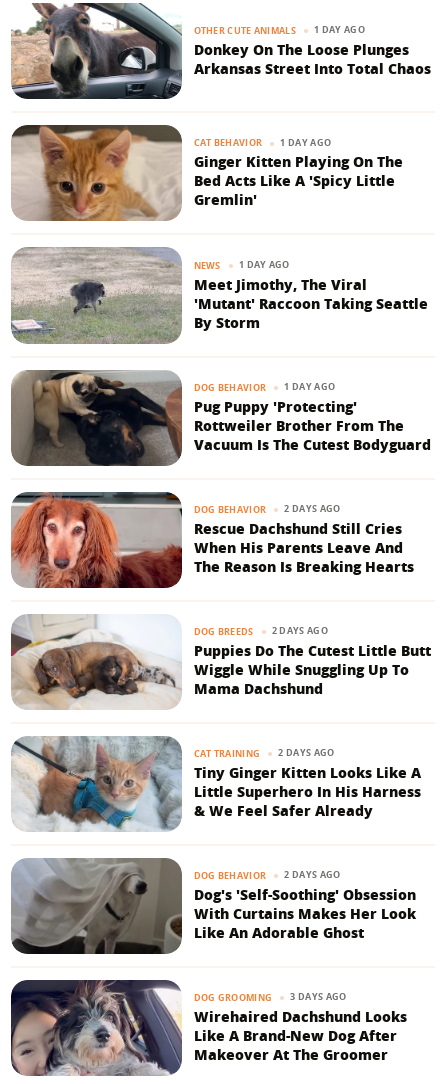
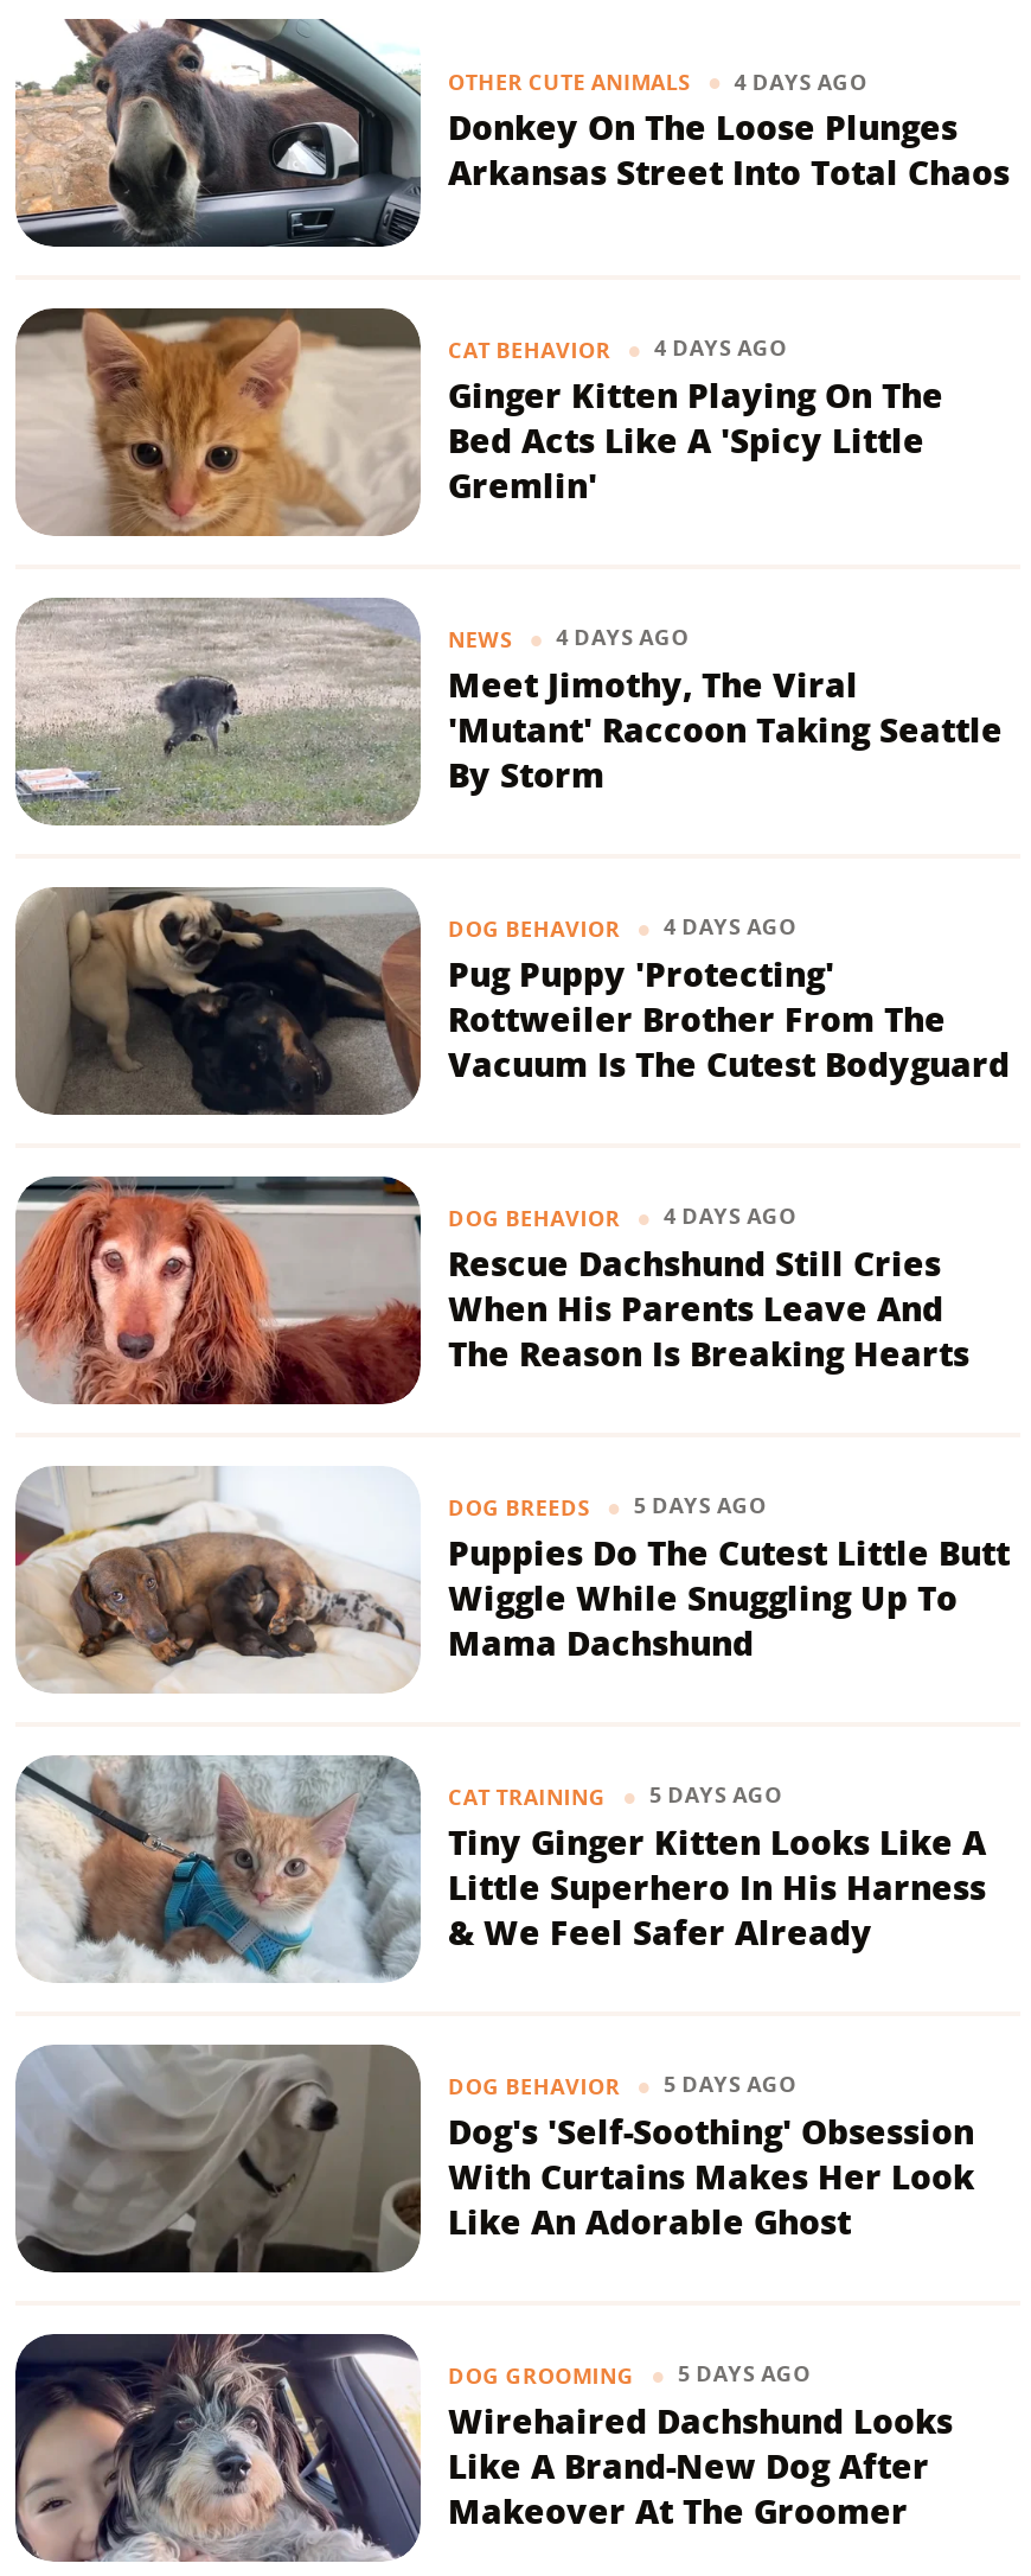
[193,23,365,37] OTHER CUTE ANIMALS 1 DAY AGO -> [448,65,867,97] OTHER CUTE ANIMALS 4 DAYS AGO
[193,136,331,149] CAT BEHAVIOR 1 DAY AGO -> [448,332,787,364] CAT BEHAVIOR 4 DAYS AGO
[193,258,290,271] NEWS 1 DAY AGO -> [448,621,689,653] NEWS 4 DAYS AGO
[193,380,335,393] DOG BEHAVIOR 1 DAY AGO -> [448,911,796,943] DOG BEHAVIOR 4 DAYS AGO
[193,502,340,516] DOG BEHAVIOR 2 DAYS AGO -> [448,1200,796,1232] DOG BEHAVIOR 4 DAYS AGO
[193,624,328,638] DOG BREEDS 2 DAYS AGO -> [448,1490,766,1522] DOG BREEDS 5 DAYS AGO
[193,746,334,760] CAT TRAINING 2 DAYS AGO -> [448,1779,782,1811] CAT TRAINING 5 DAYS AGO
[193,868,340,882] DOG BEHAVIOR 2 DAYS AGO -> [448,2069,796,2101] DOG BEHAVIOR 5 DAYS AGO
[193,990,346,1004] DOG GROOMING 3 DAYS AGO -> [448,2358,811,2390] DOG GROOMING 5 DAYS AGO

